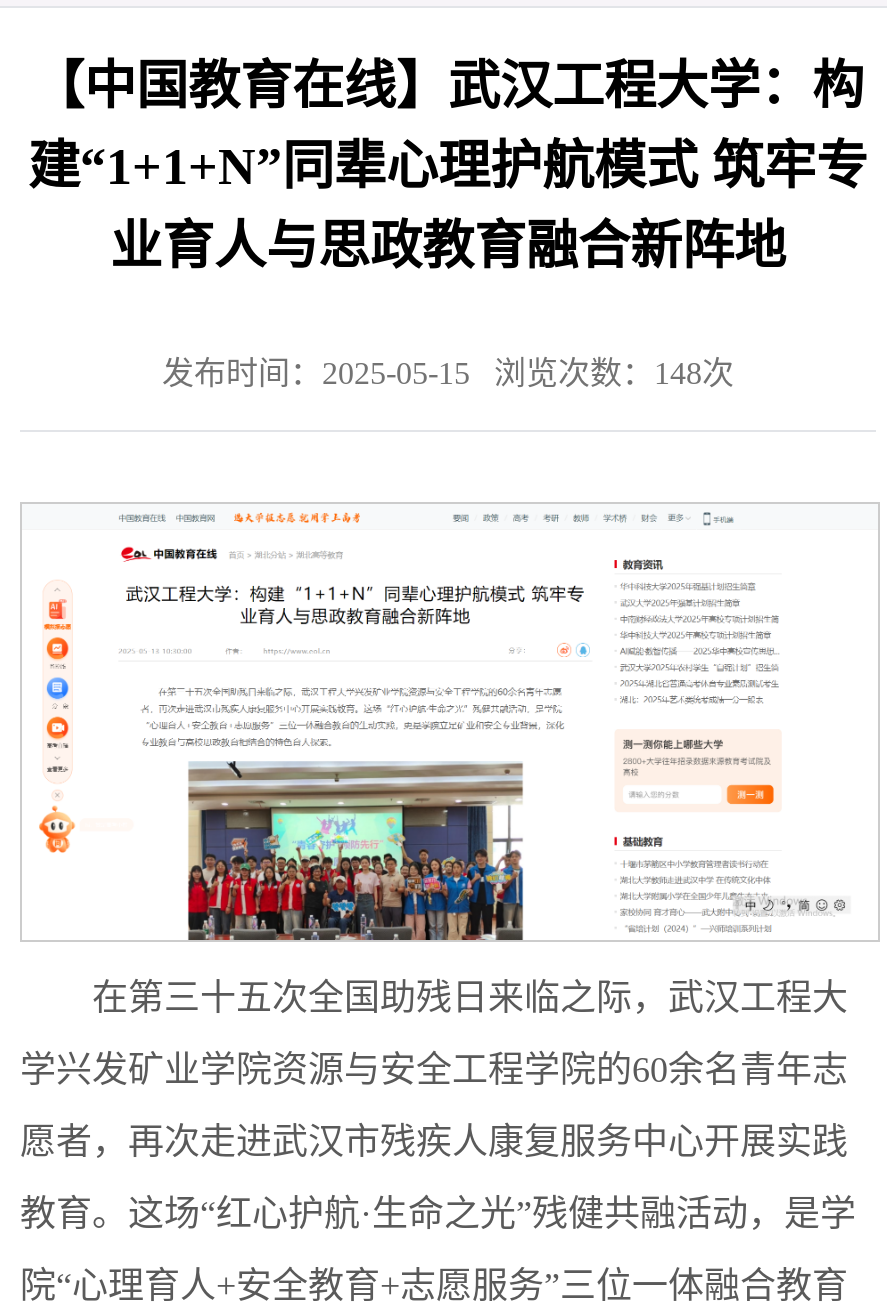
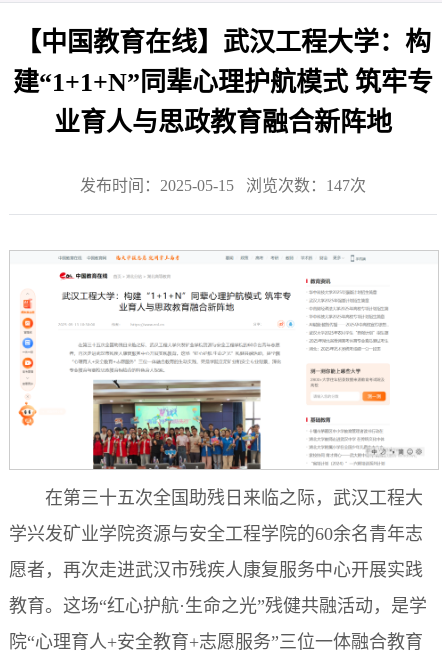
[162,356,734,390] 发布时间：2025-05-15 浏览次数：148次 -> [80,177,366,194] 发布时间：2025-05-15 浏览次数：147次

